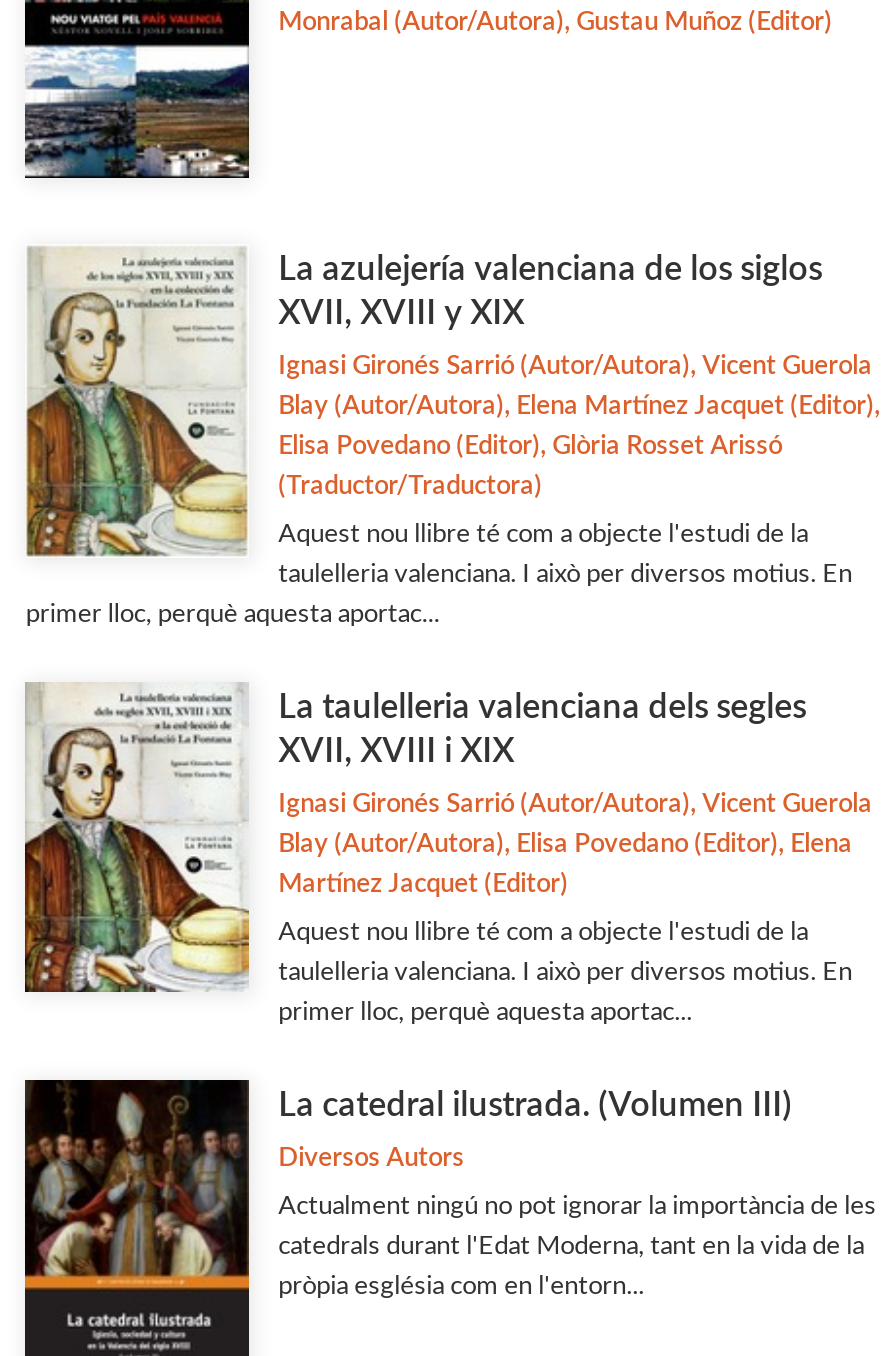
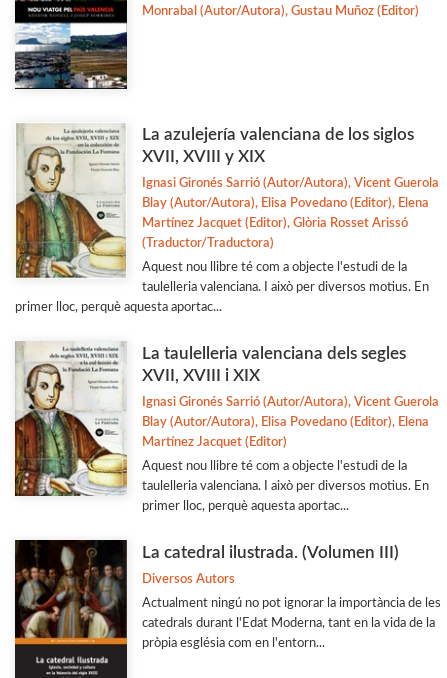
[278,394,880,420] Blay (Autor/Autora), Elena Martínez Jacquet (Editor), -> [142,197,429,210] Blay (Autor/Autora), Elisa Povedano (Editor), Elena
[278,434,782,460] Elisa Povedano (Editor), Glòria Rosset Arissó -> [142,217,408,230] Martínez Jacquet (Editor), Glòria Rosset Arissó

